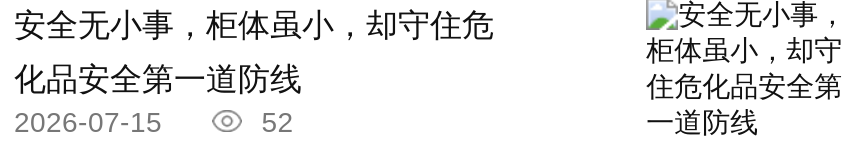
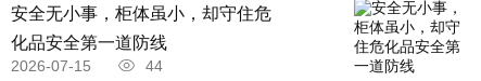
[261,106,293,138] 52 -> [145,57,163,74] 44

